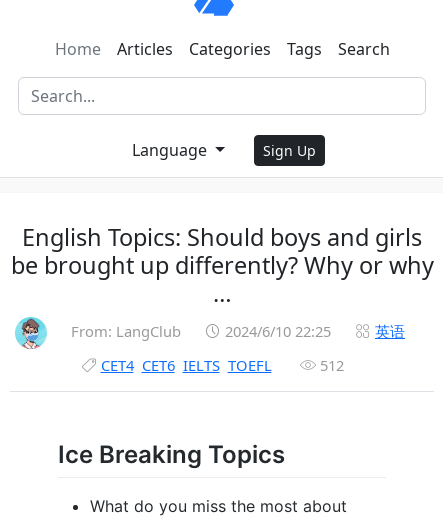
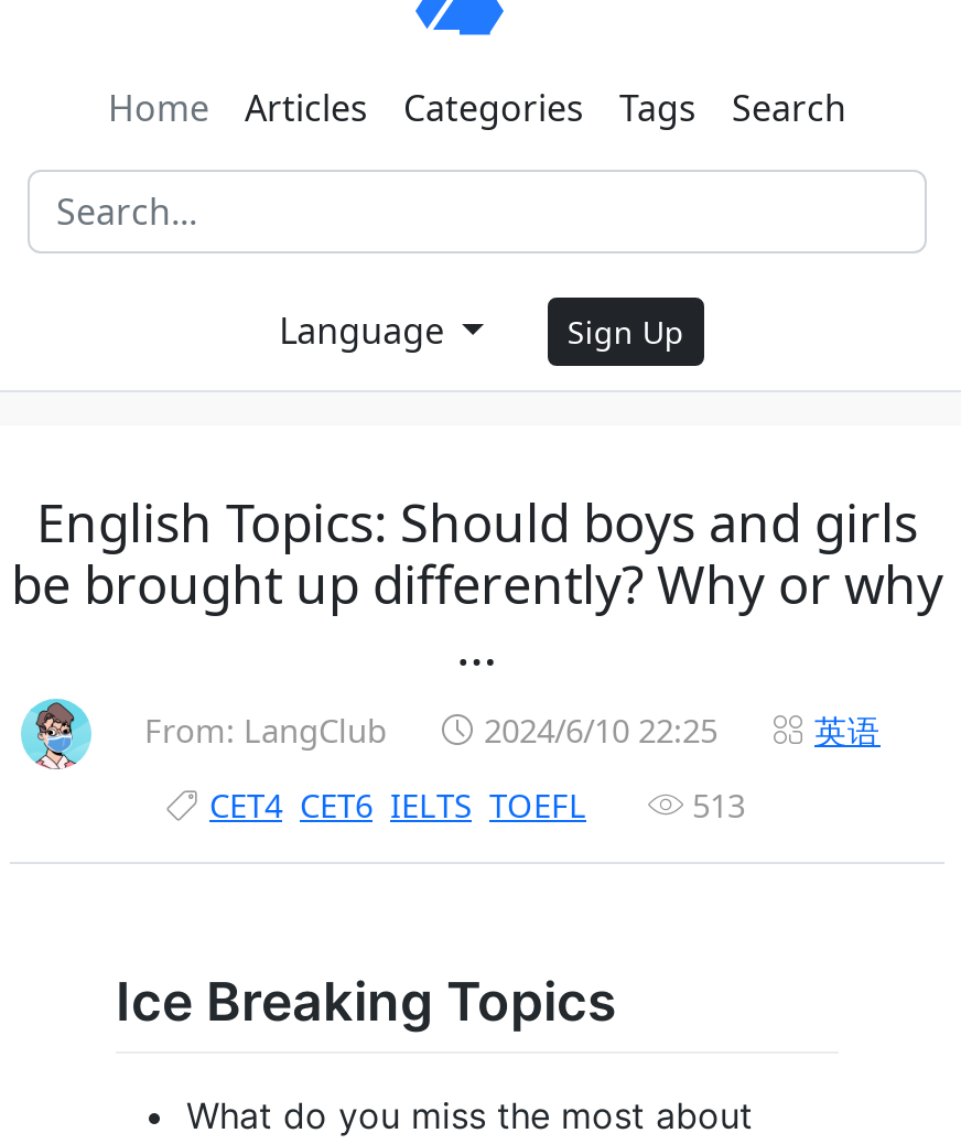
[315,355,343,375] 512 -> [683,783,745,827] 513

